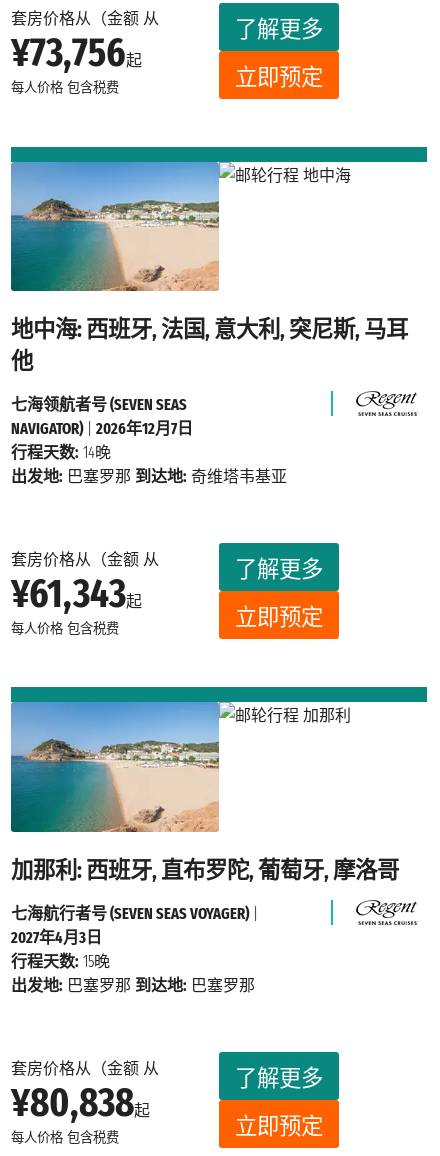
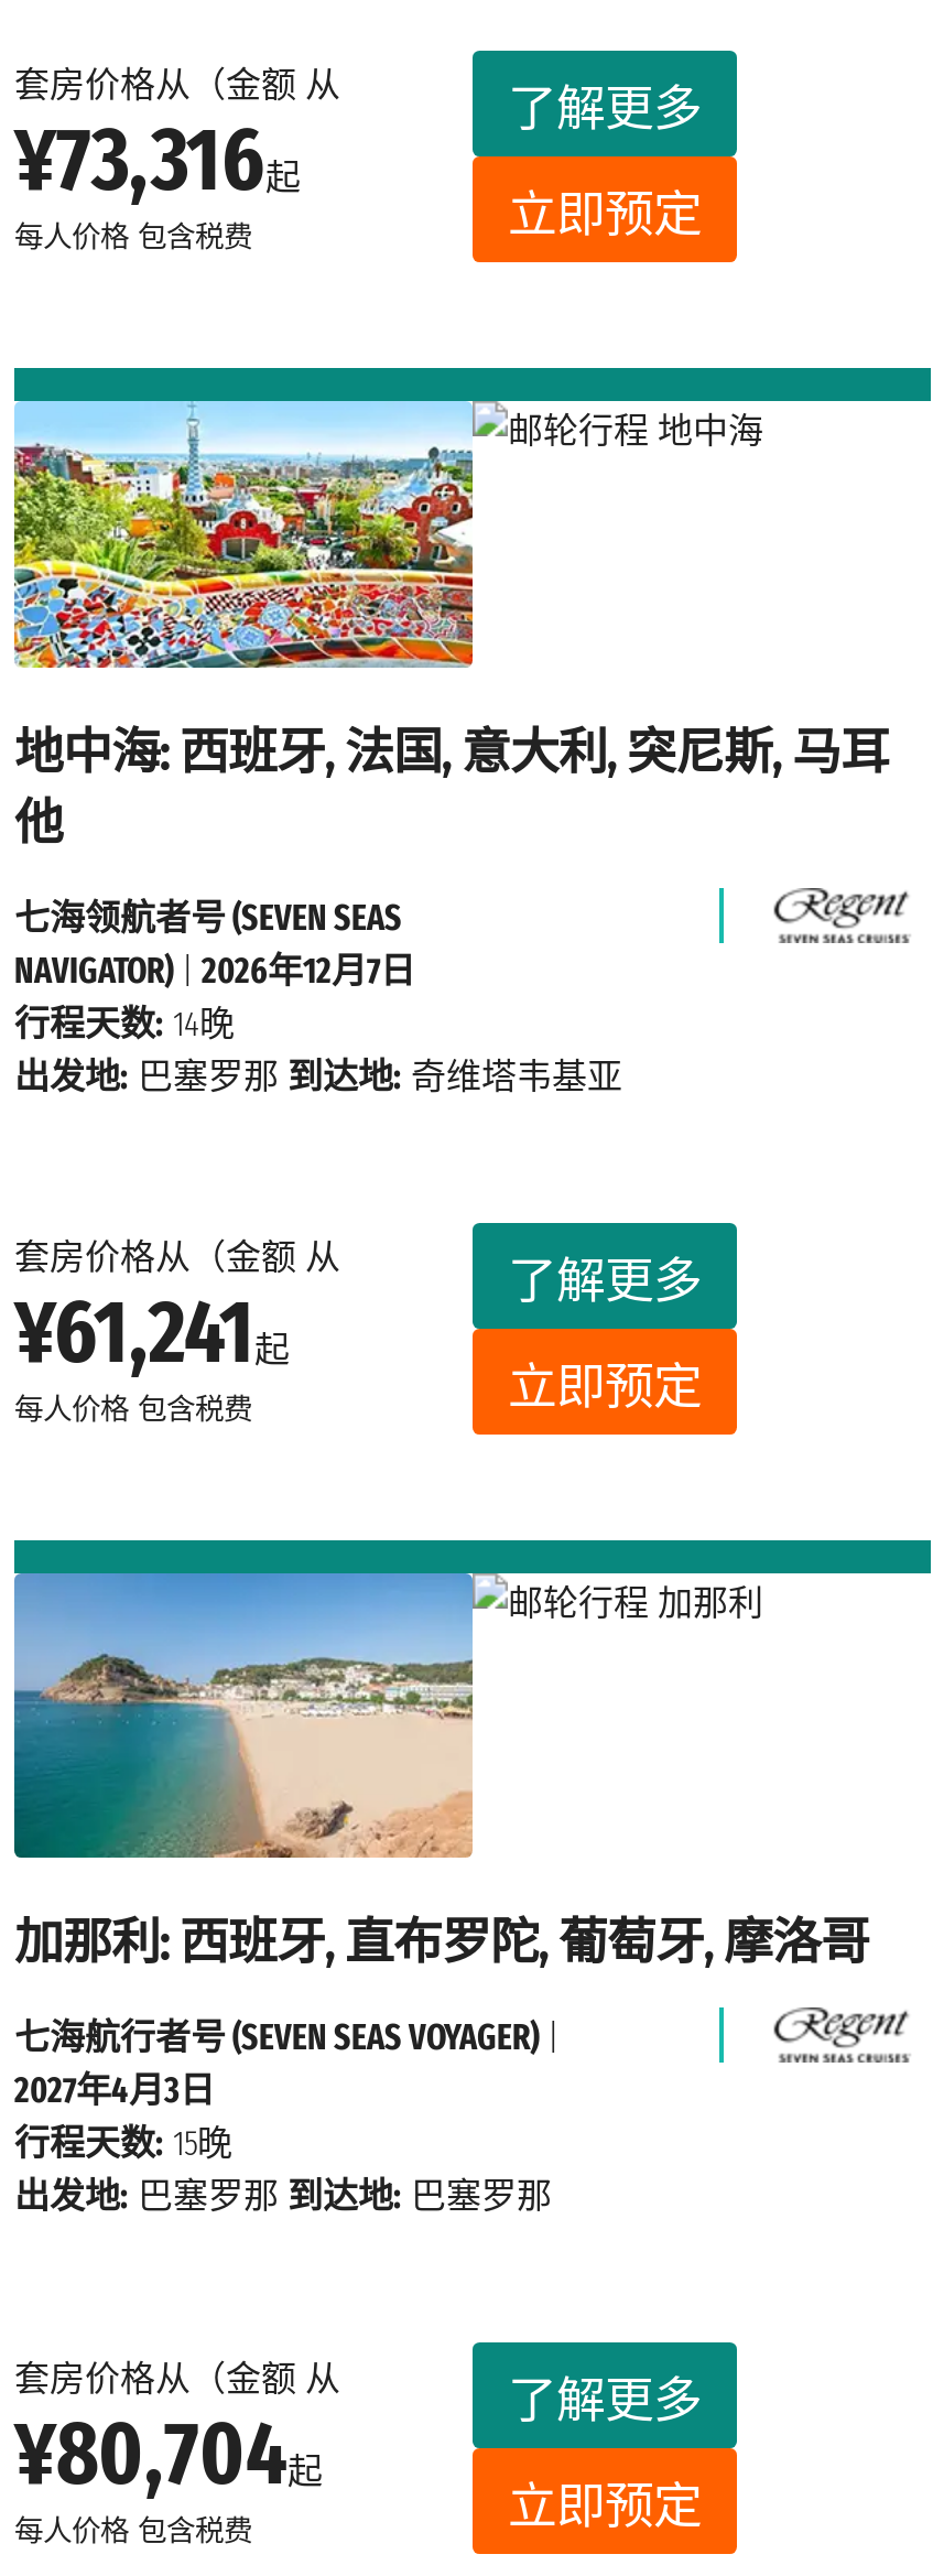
[11,29,142,77] ¥73,756起 -> [14,109,301,215] ¥73,316起
[10,163,219,292] [image] -> [12,401,475,670] [image]
[11,570,142,618] ¥61,343起 -> [14,1282,290,1387] ¥61,241起
[11,1078,150,1126] ¥80,838起 -> [14,2402,323,2508] ¥80,704起

